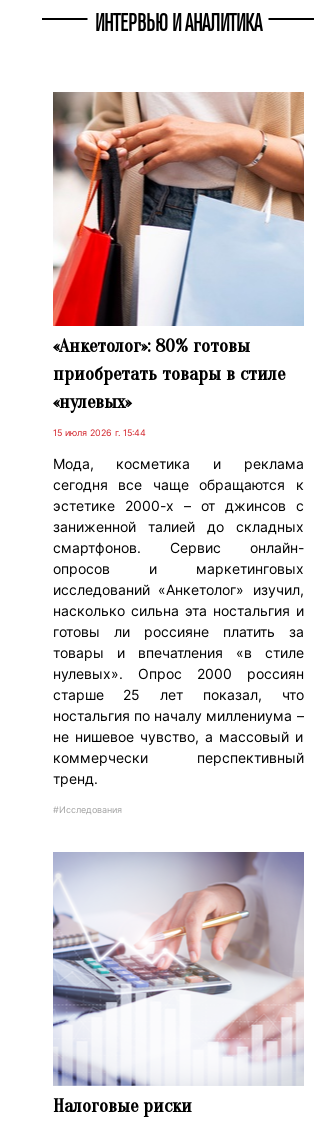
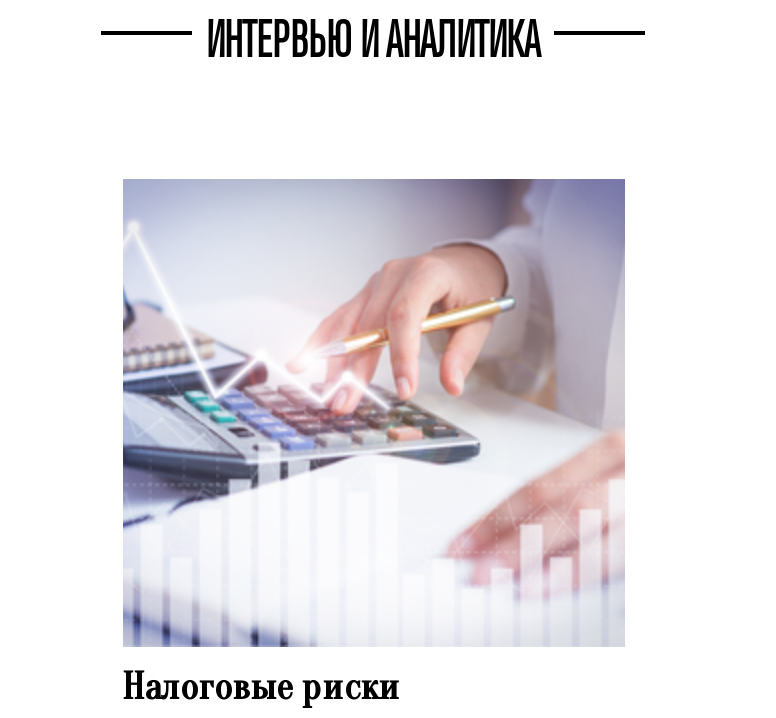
[52,91,305,815] [image] | «Анкетолог»: 80% готовы | приобретать товары в стиле | «нулевых» | 15 июля 2026 г. 15:44 | Мода, косметика и реклама | сегодня все чаще обращаются к | эстетике 2000-х – от джинсов с | заниженной талией до складных | смартфонов. Сервис онлайн- | опросов и маркетинговых | исследований «Анкетолог» изучил, | насколько сильна эта ностальгия и | готовы ли россияне платить за | товары и впечатления «в стиле | нулевых». Опрос 2000 россиян | старше 25 лет показал, что | ностальгия по началу миллениума – | не нишевое чувство, а массовый и | коммерчески перспективный | тренд. | #Исследования -> none

